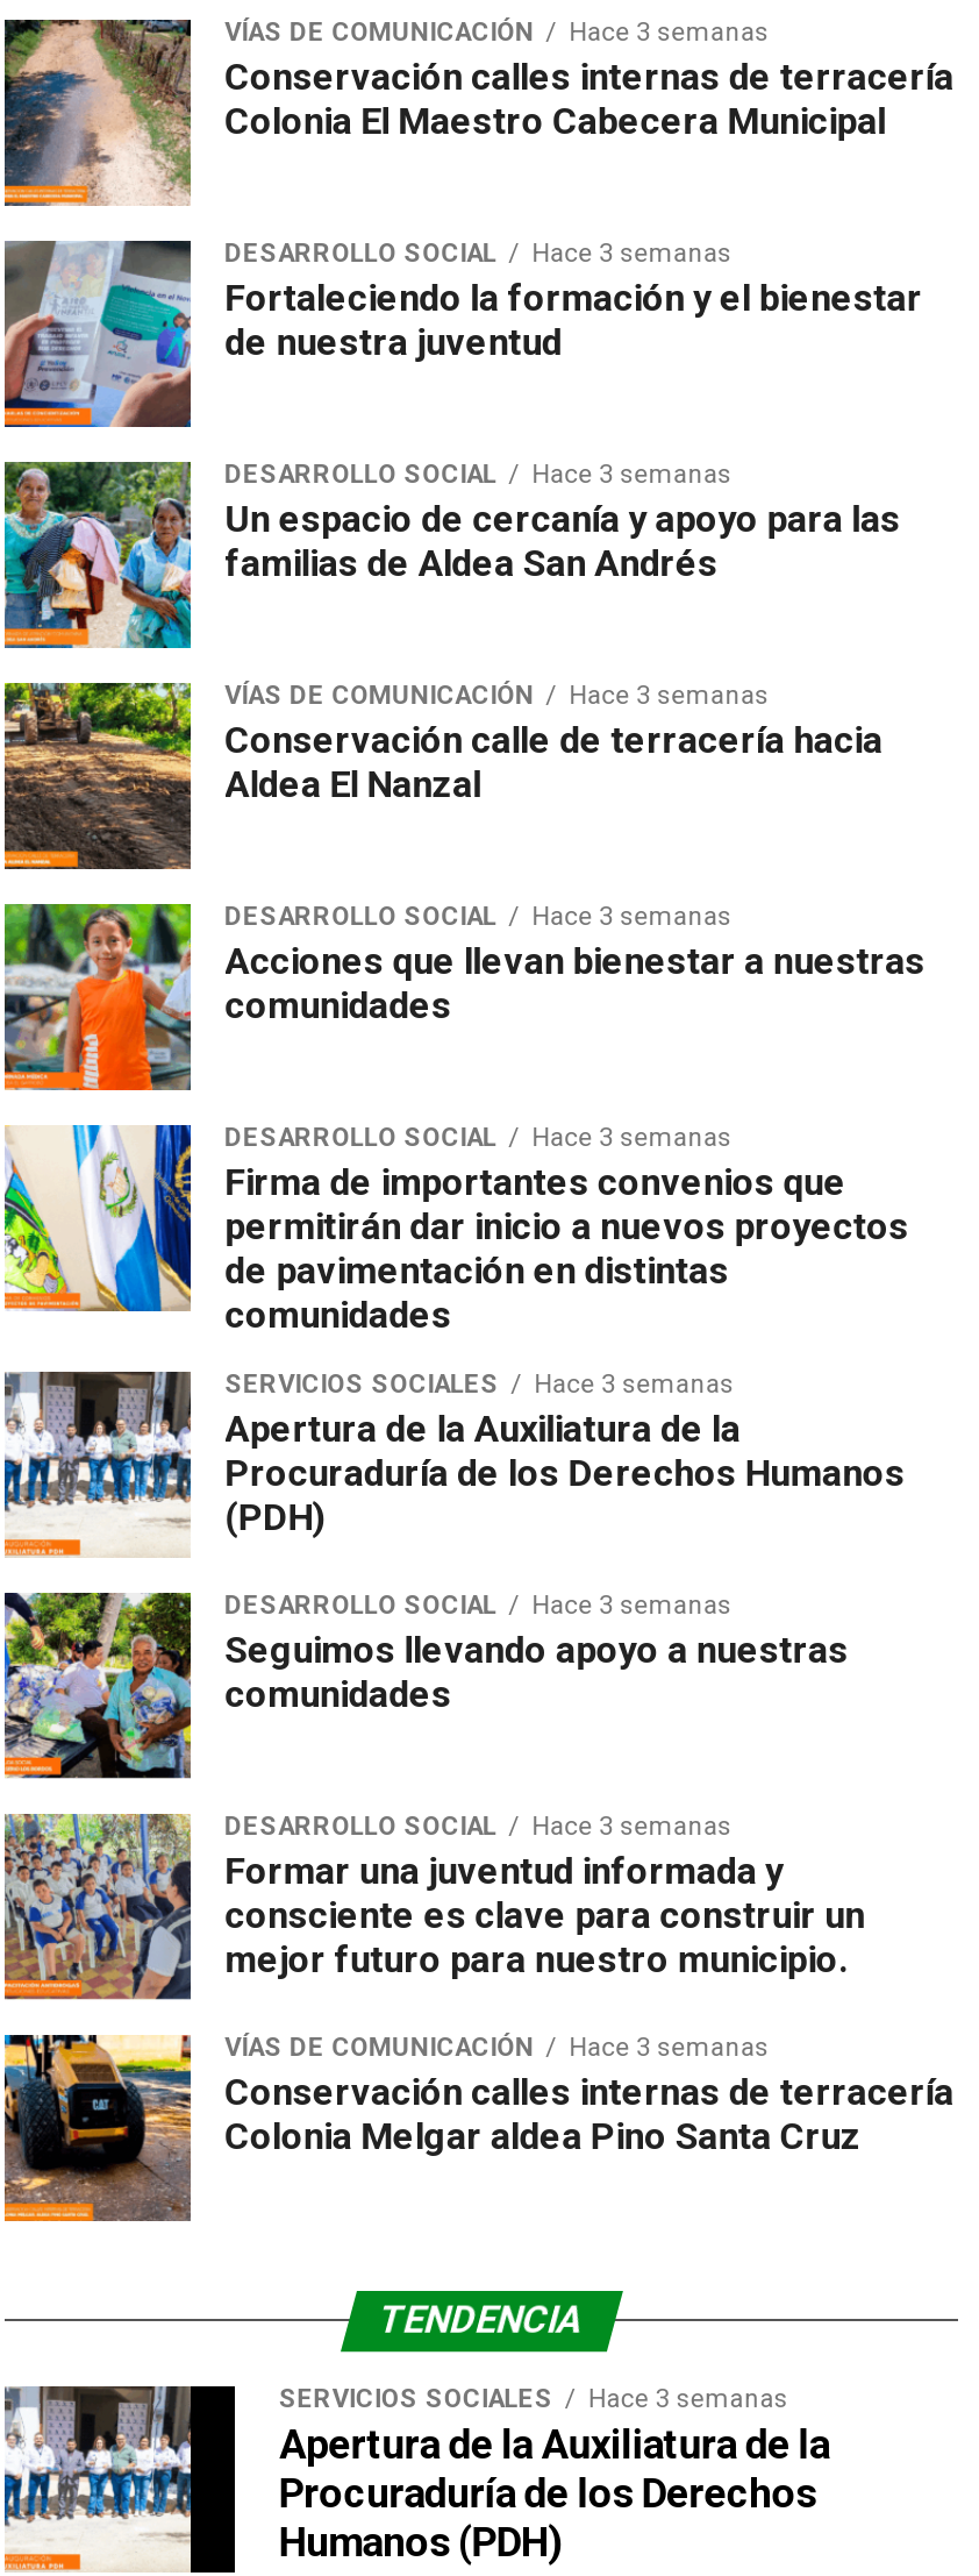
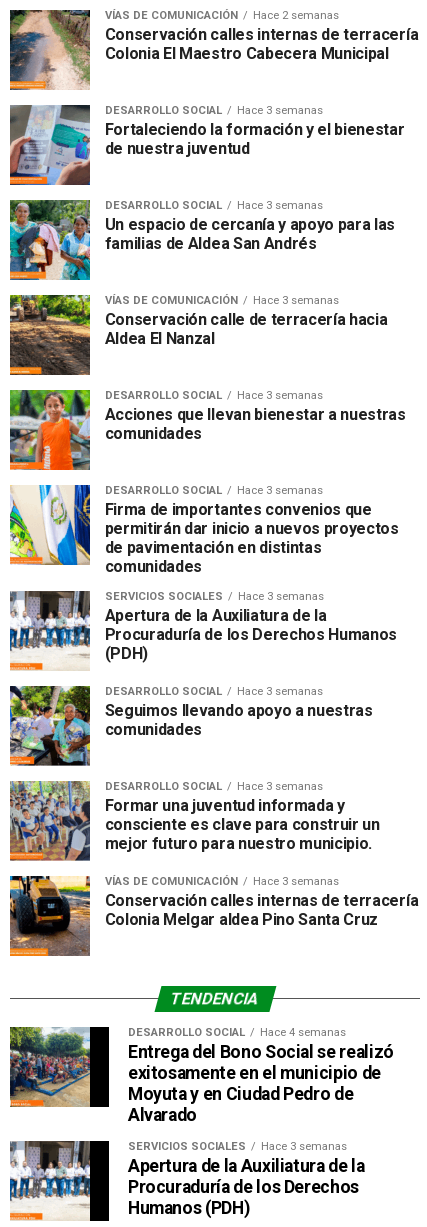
[225,17,769,47] VÍAS DE COMUNICACIÓN Hace 3 semanas -> [105,9,339,22] VÍAS DE COMUNICACIÓN Hace 2 semanas
none -> [9,1026,394,1125] [image] | DESARROLLO SOCIAL | Hace 4 semanas | Entrega del Bono Social se realizó | exitosamente en el municipio de | Moyuta y en Ciudad Pedro de | Alvarado

